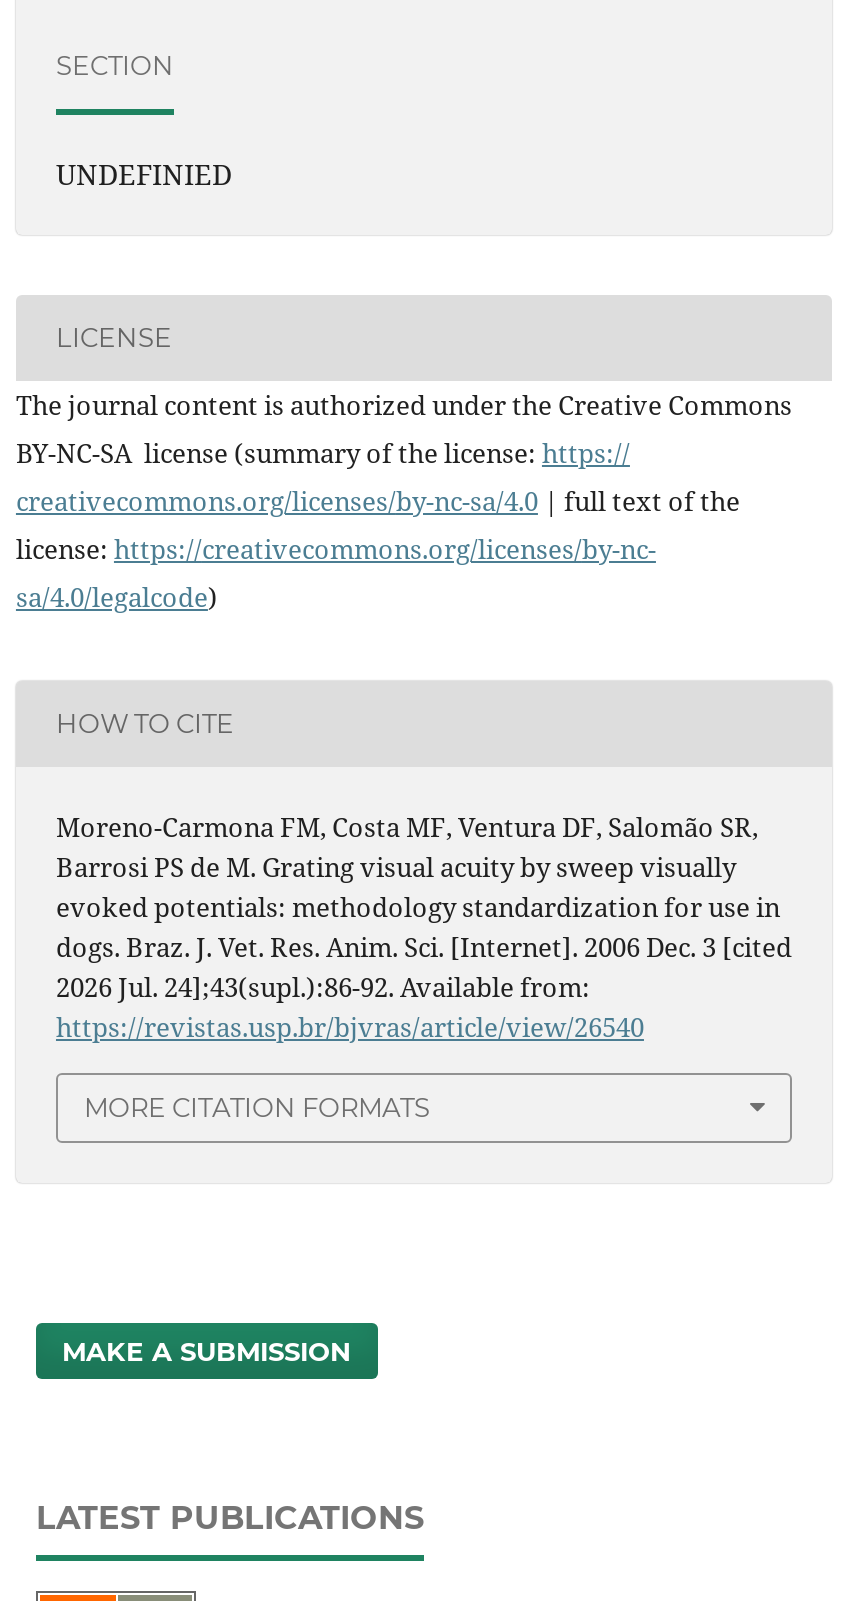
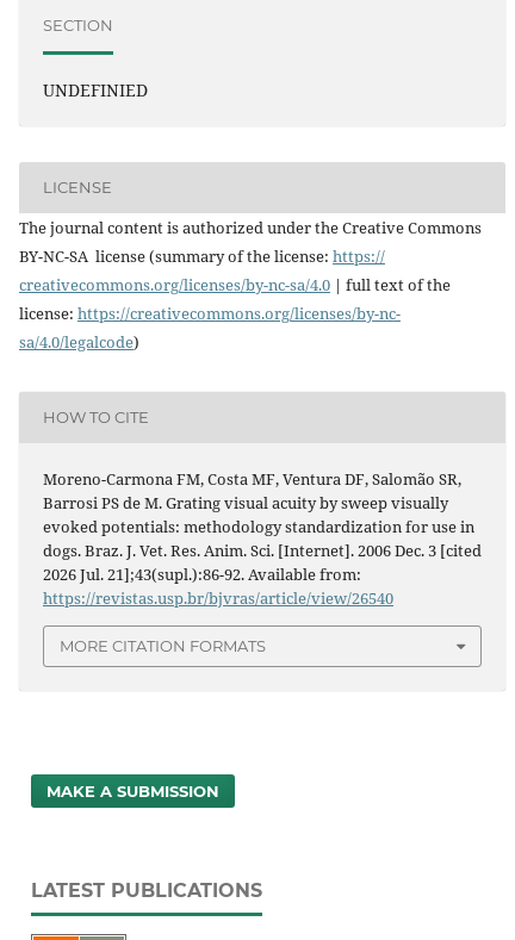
[56,969,590,1005] 2026 Jul. 24];43(supl.):86-92. Available from: -> [43,564,361,585] 2026 Jul. 21];43(supl.):86-92. Available from:

